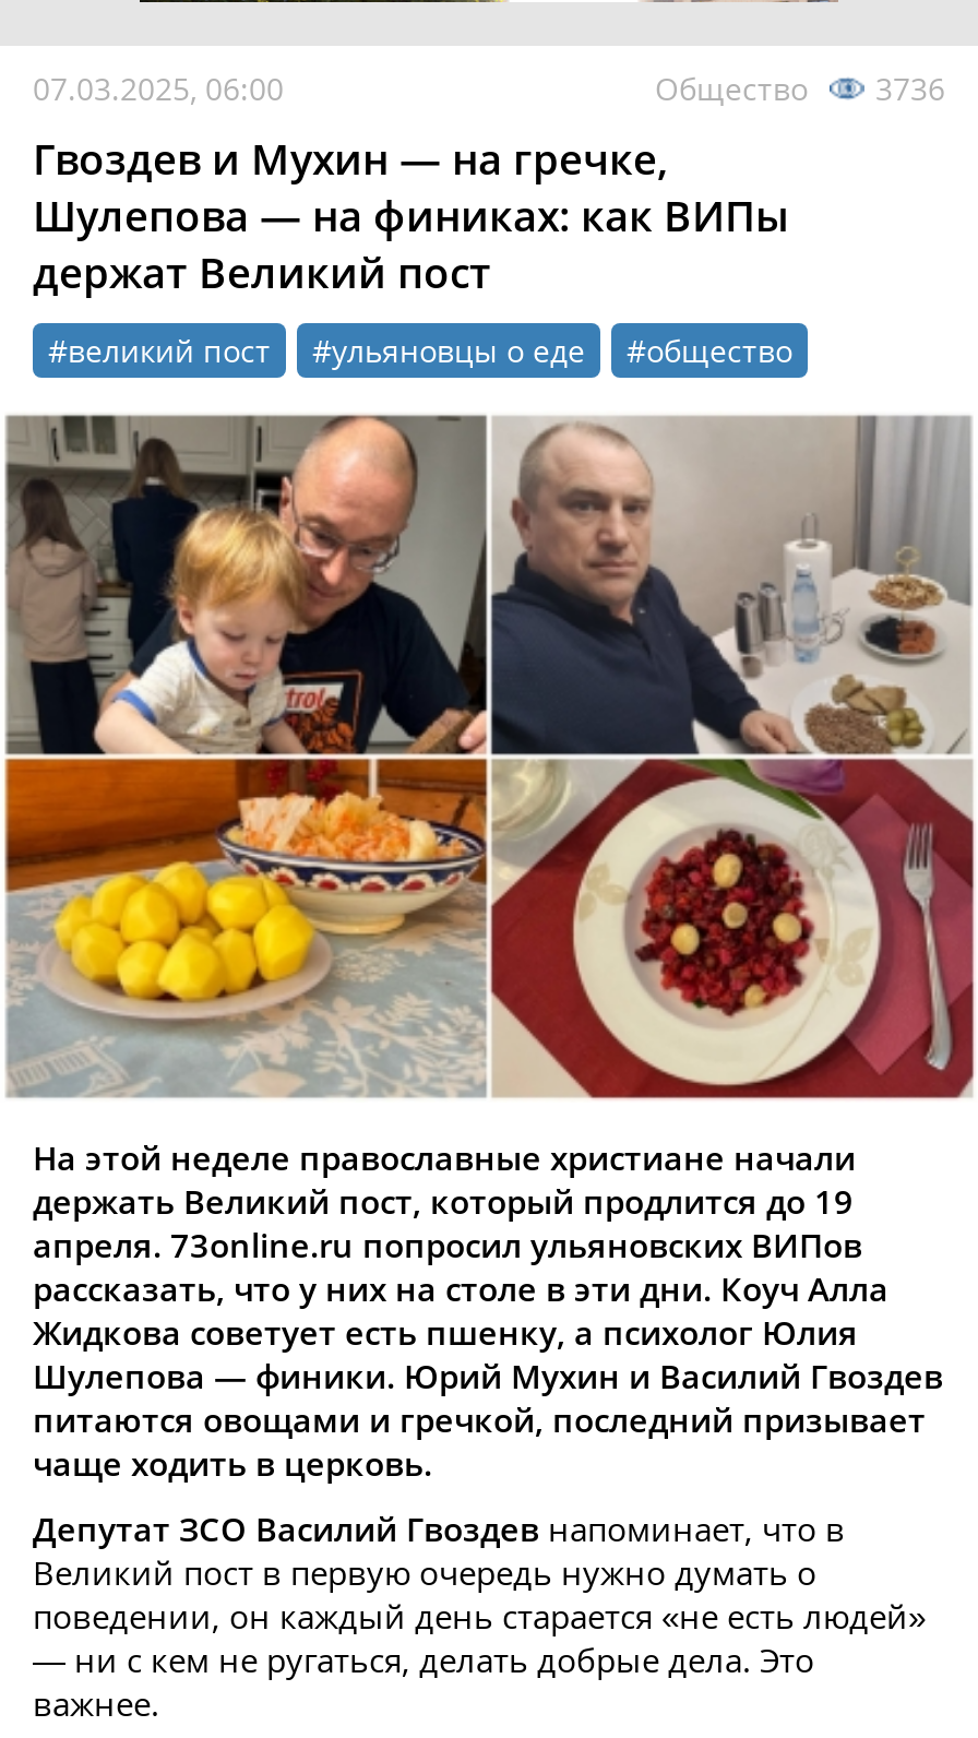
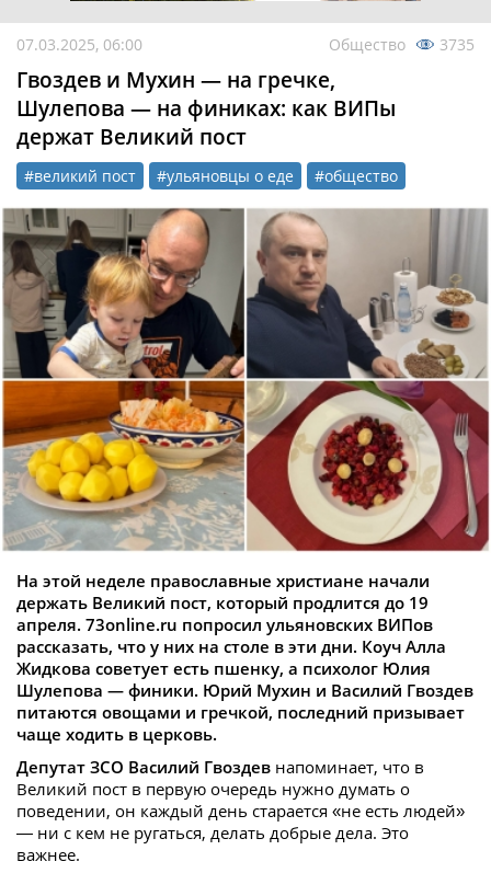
[655,68,945,109] Общество 3736 -> [329,34,475,55] Общество 3735

